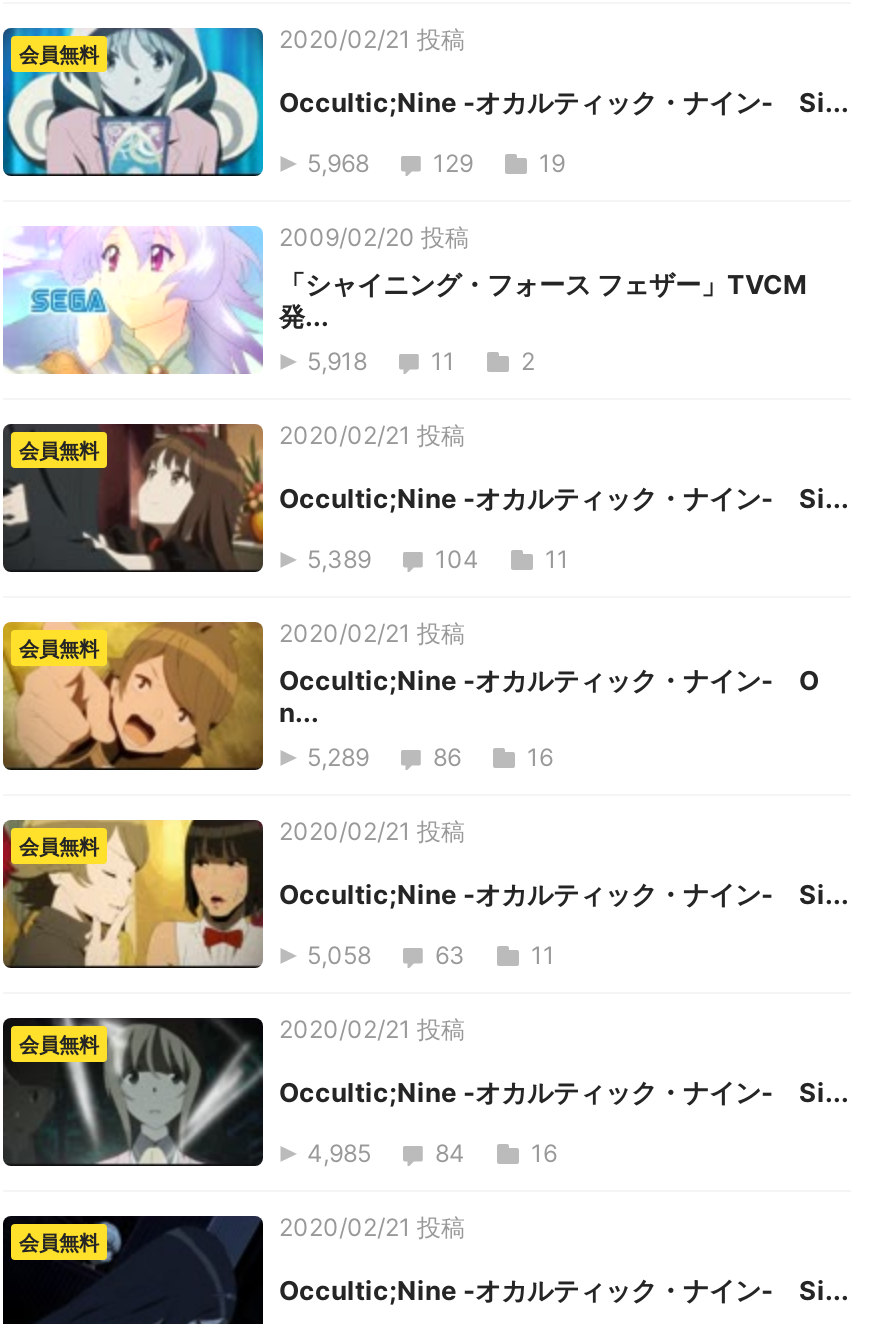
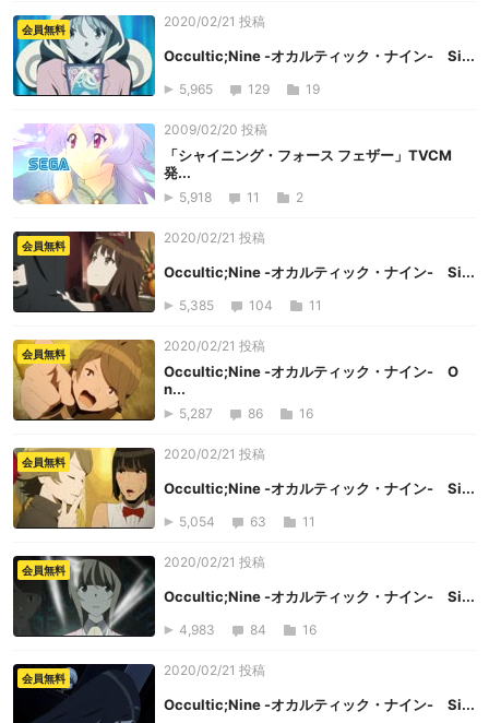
[307,148,369,178] 5,968 -> [179,81,213,97] 5,965
[307,544,371,574] 5,389 -> [179,297,214,313] 5,385
[307,742,369,772] 5,289 -> [179,405,213,422] 5,287
[307,940,371,970] 5,058 -> [179,513,215,530] 5,054
[307,1138,371,1168] 4,985 -> [179,621,215,638] 4,983

